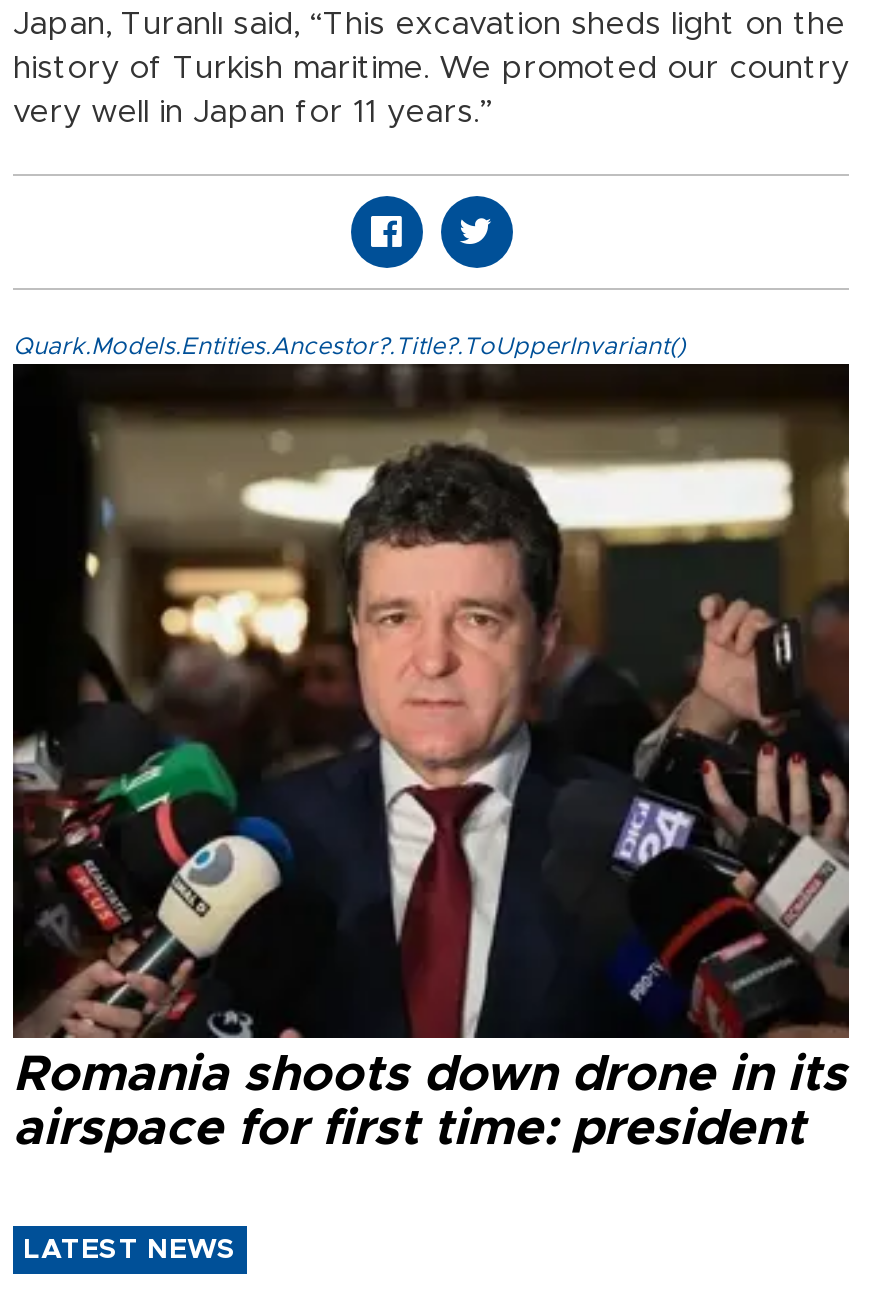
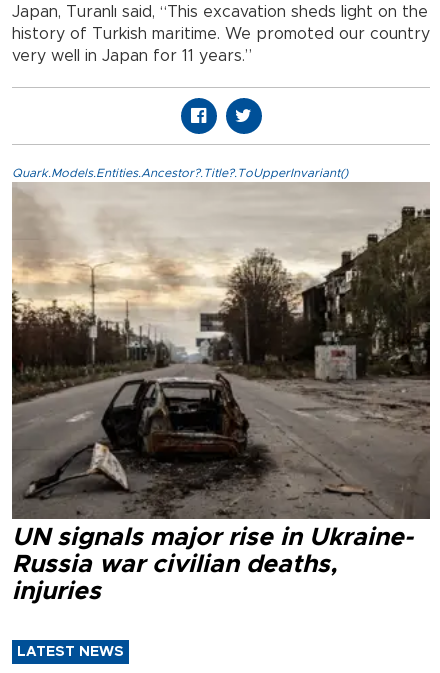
[11,362,851,1153] [image] | Romania shoots down drone in its | airspace for first time: president -> [11,182,430,604] [image] | UN signals major rise in Ukraine- | Russia war civilian deaths, | injuries

